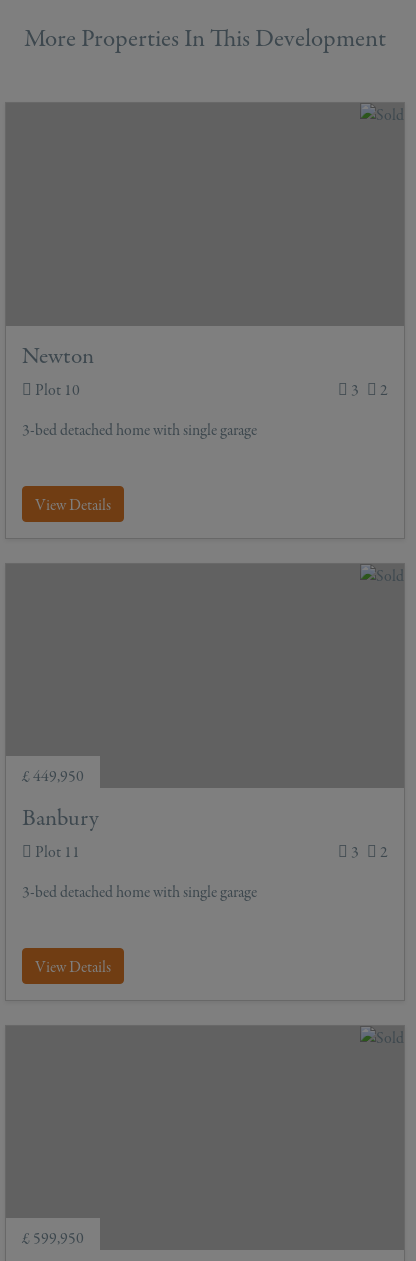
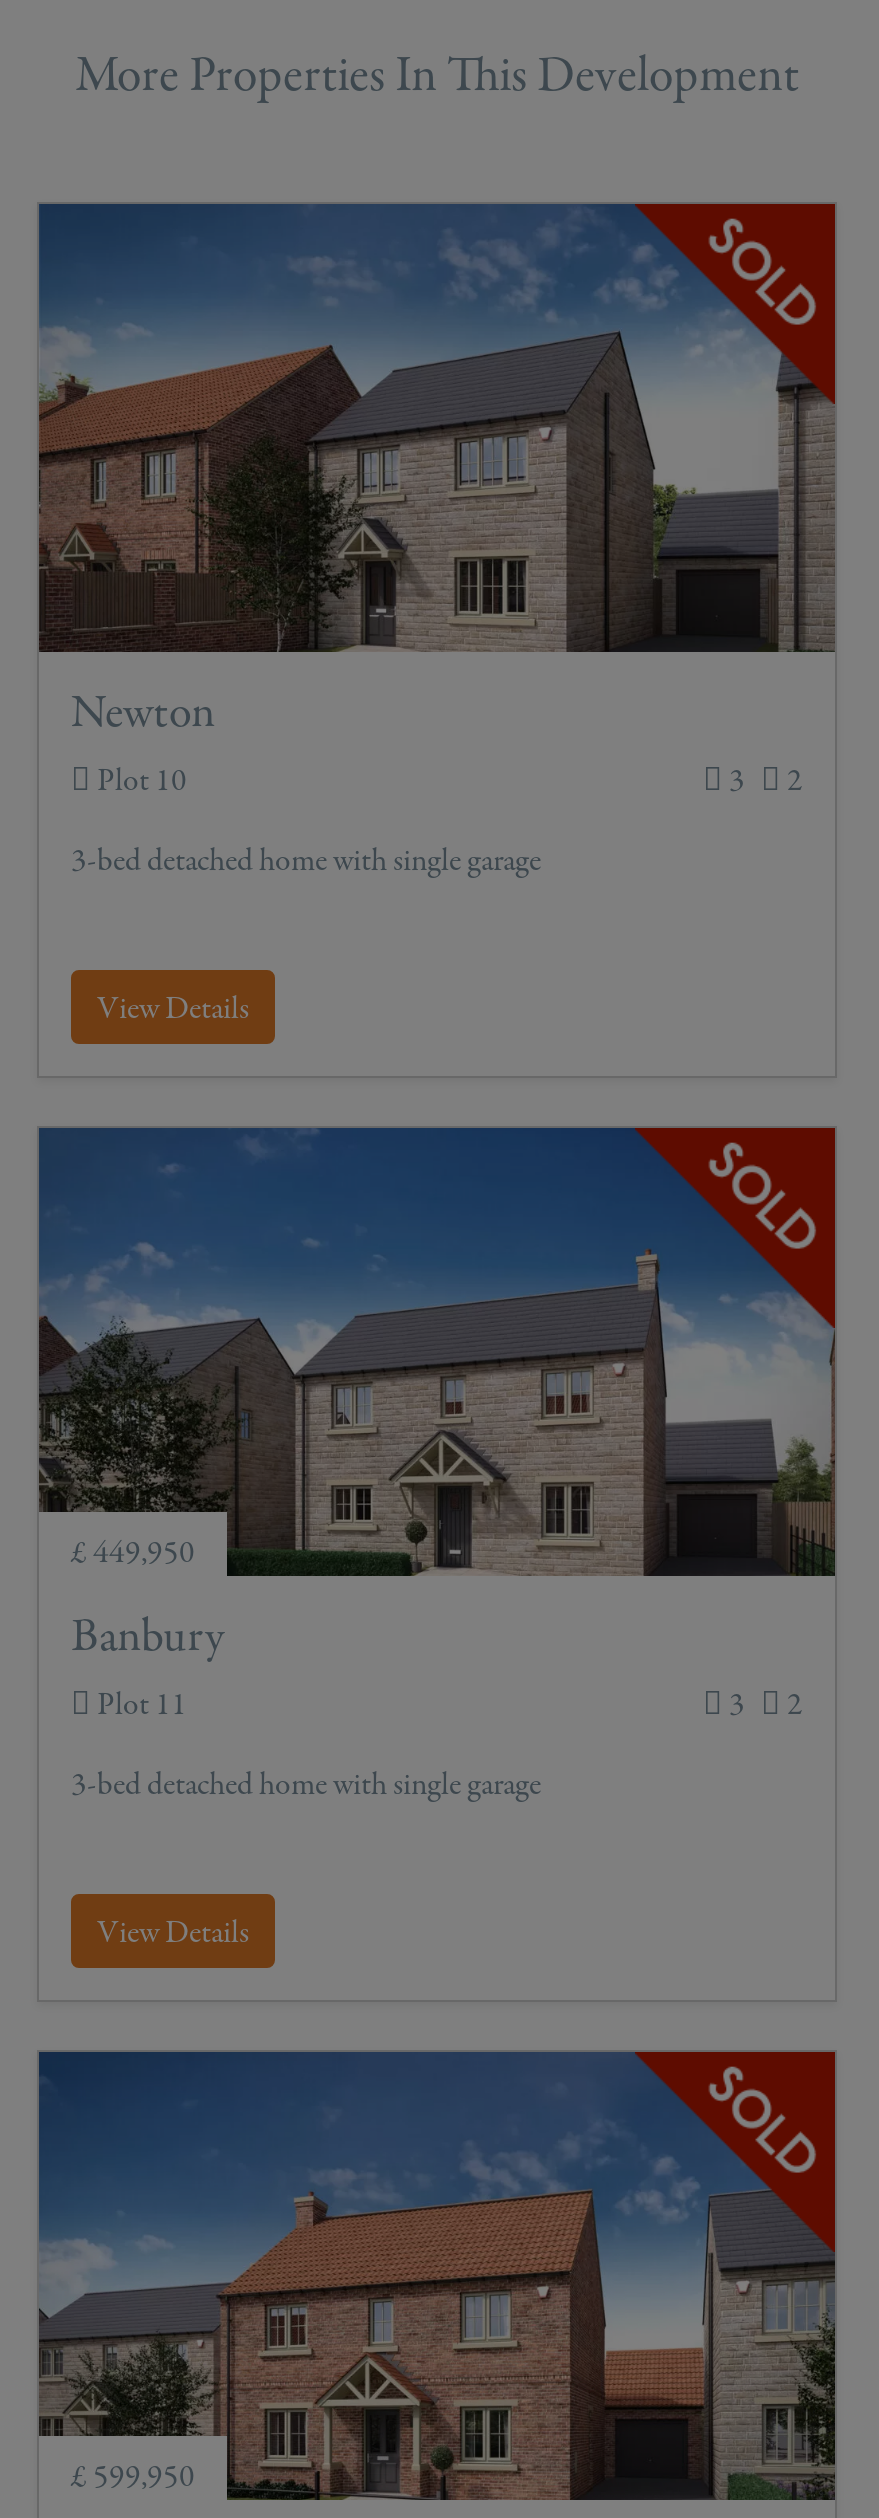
none -> [37,203,837,653] [image]
none -> [39,1127,837,1577] [image]
none -> [39,2051,837,2501] [image]

